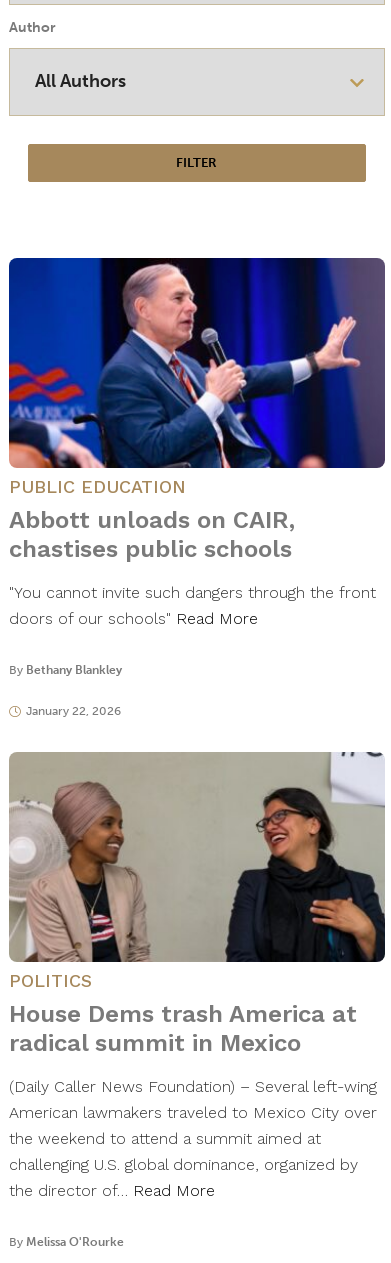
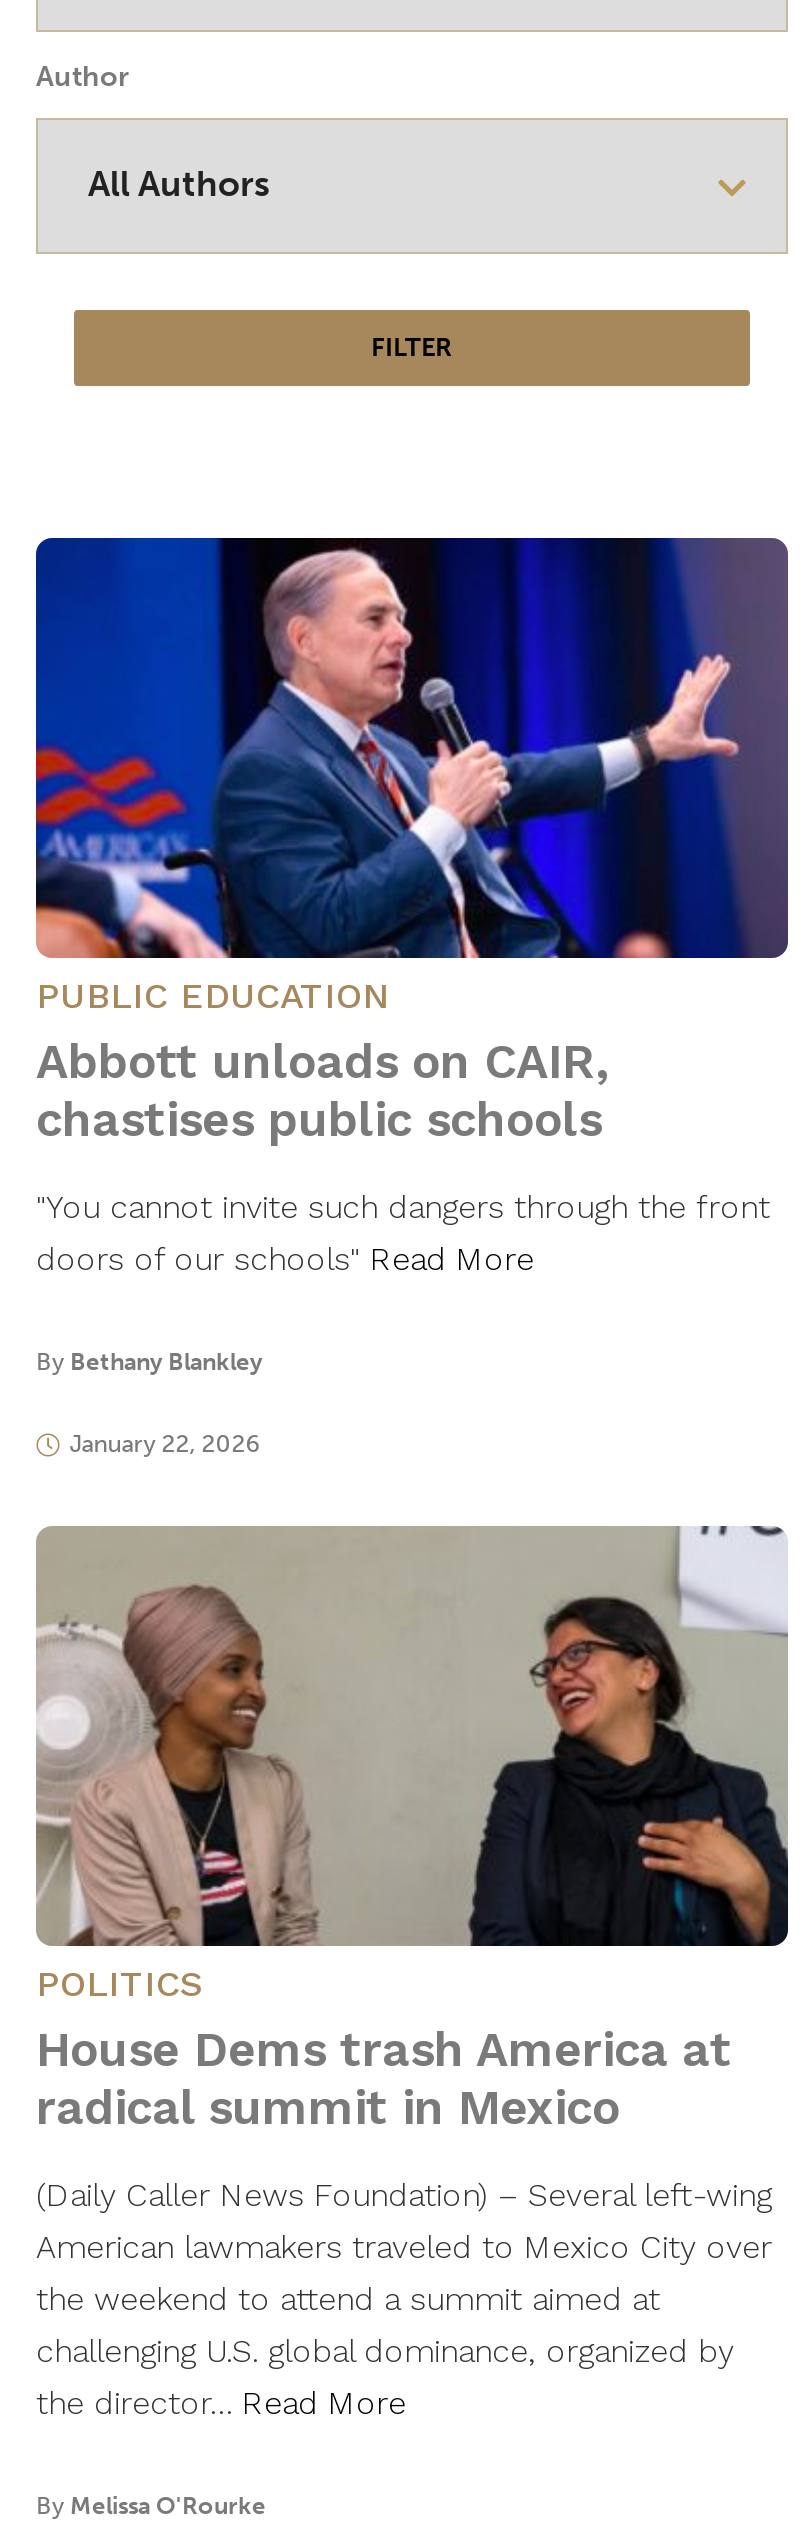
[9,1181,215,1200] the director of… Read More -> [36,2384,406,2422] the director… Read More

